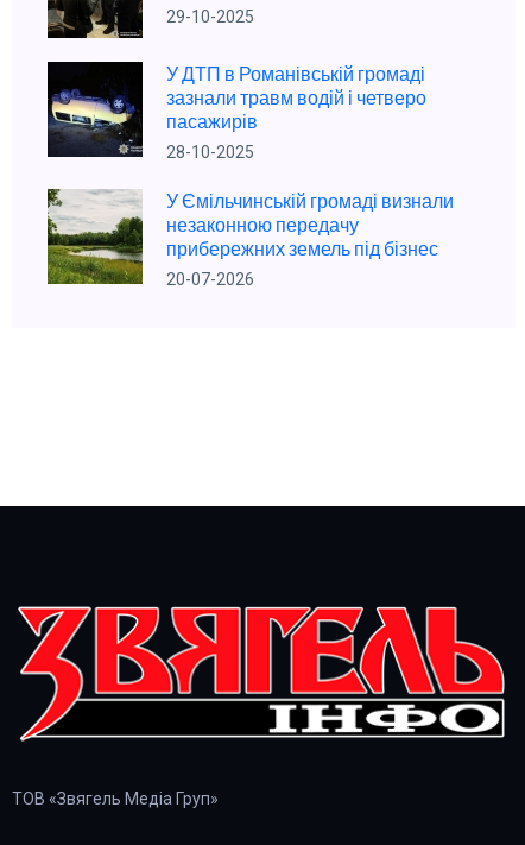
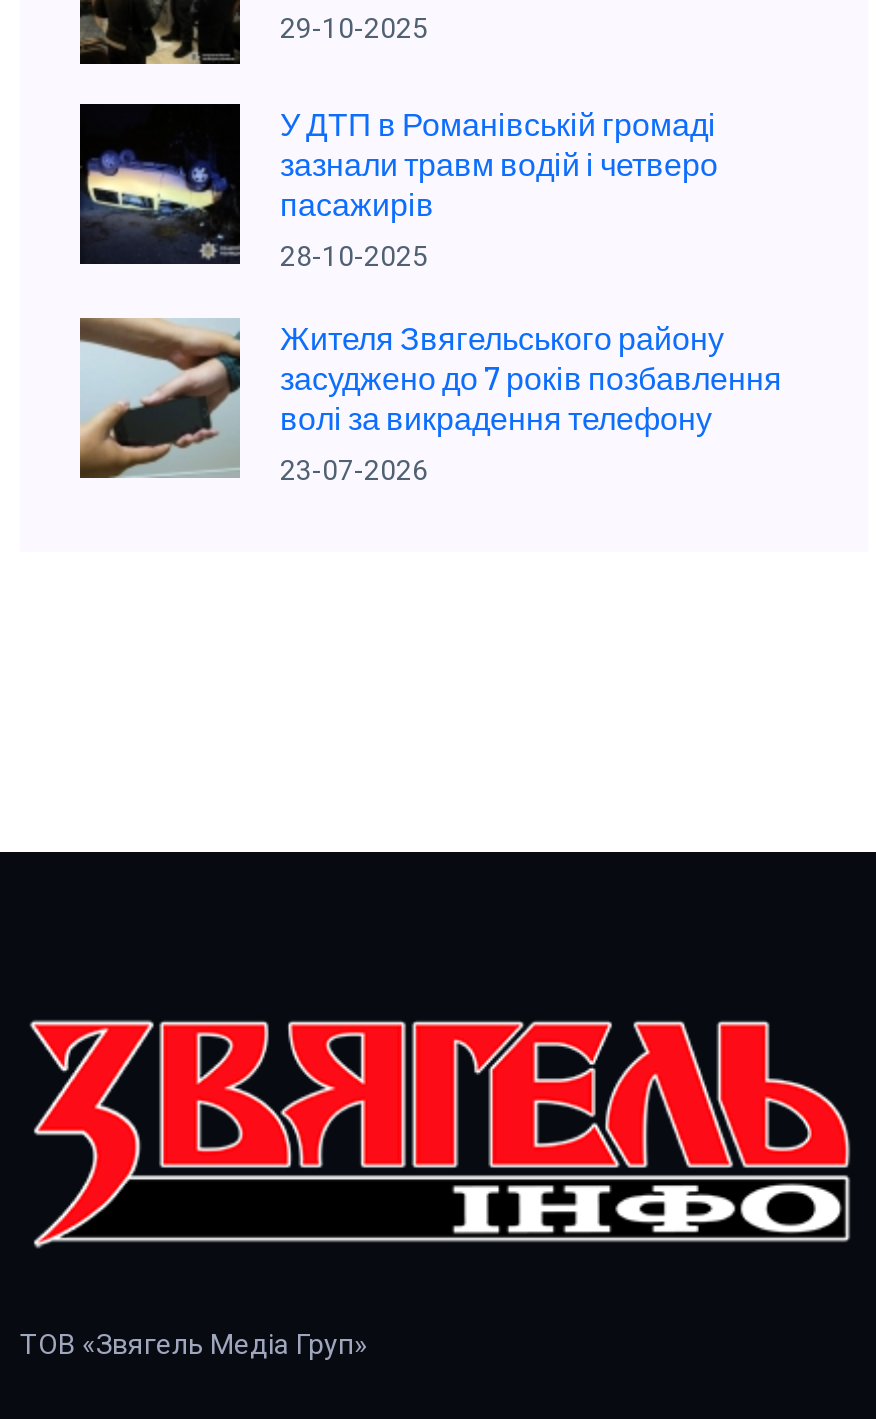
[46,189,454,284] [image] | У Ємільчинській громаді визнали | незаконною передачу | прибережних земель під бізнес -> [80,317,782,478] [image] | Жителя Звягельського району | засуджено до 7 років позбавлення | волі за викрадення телефону
[166,269,254,288] 20-07-2026 -> [280,453,428,485] 23-07-2026

